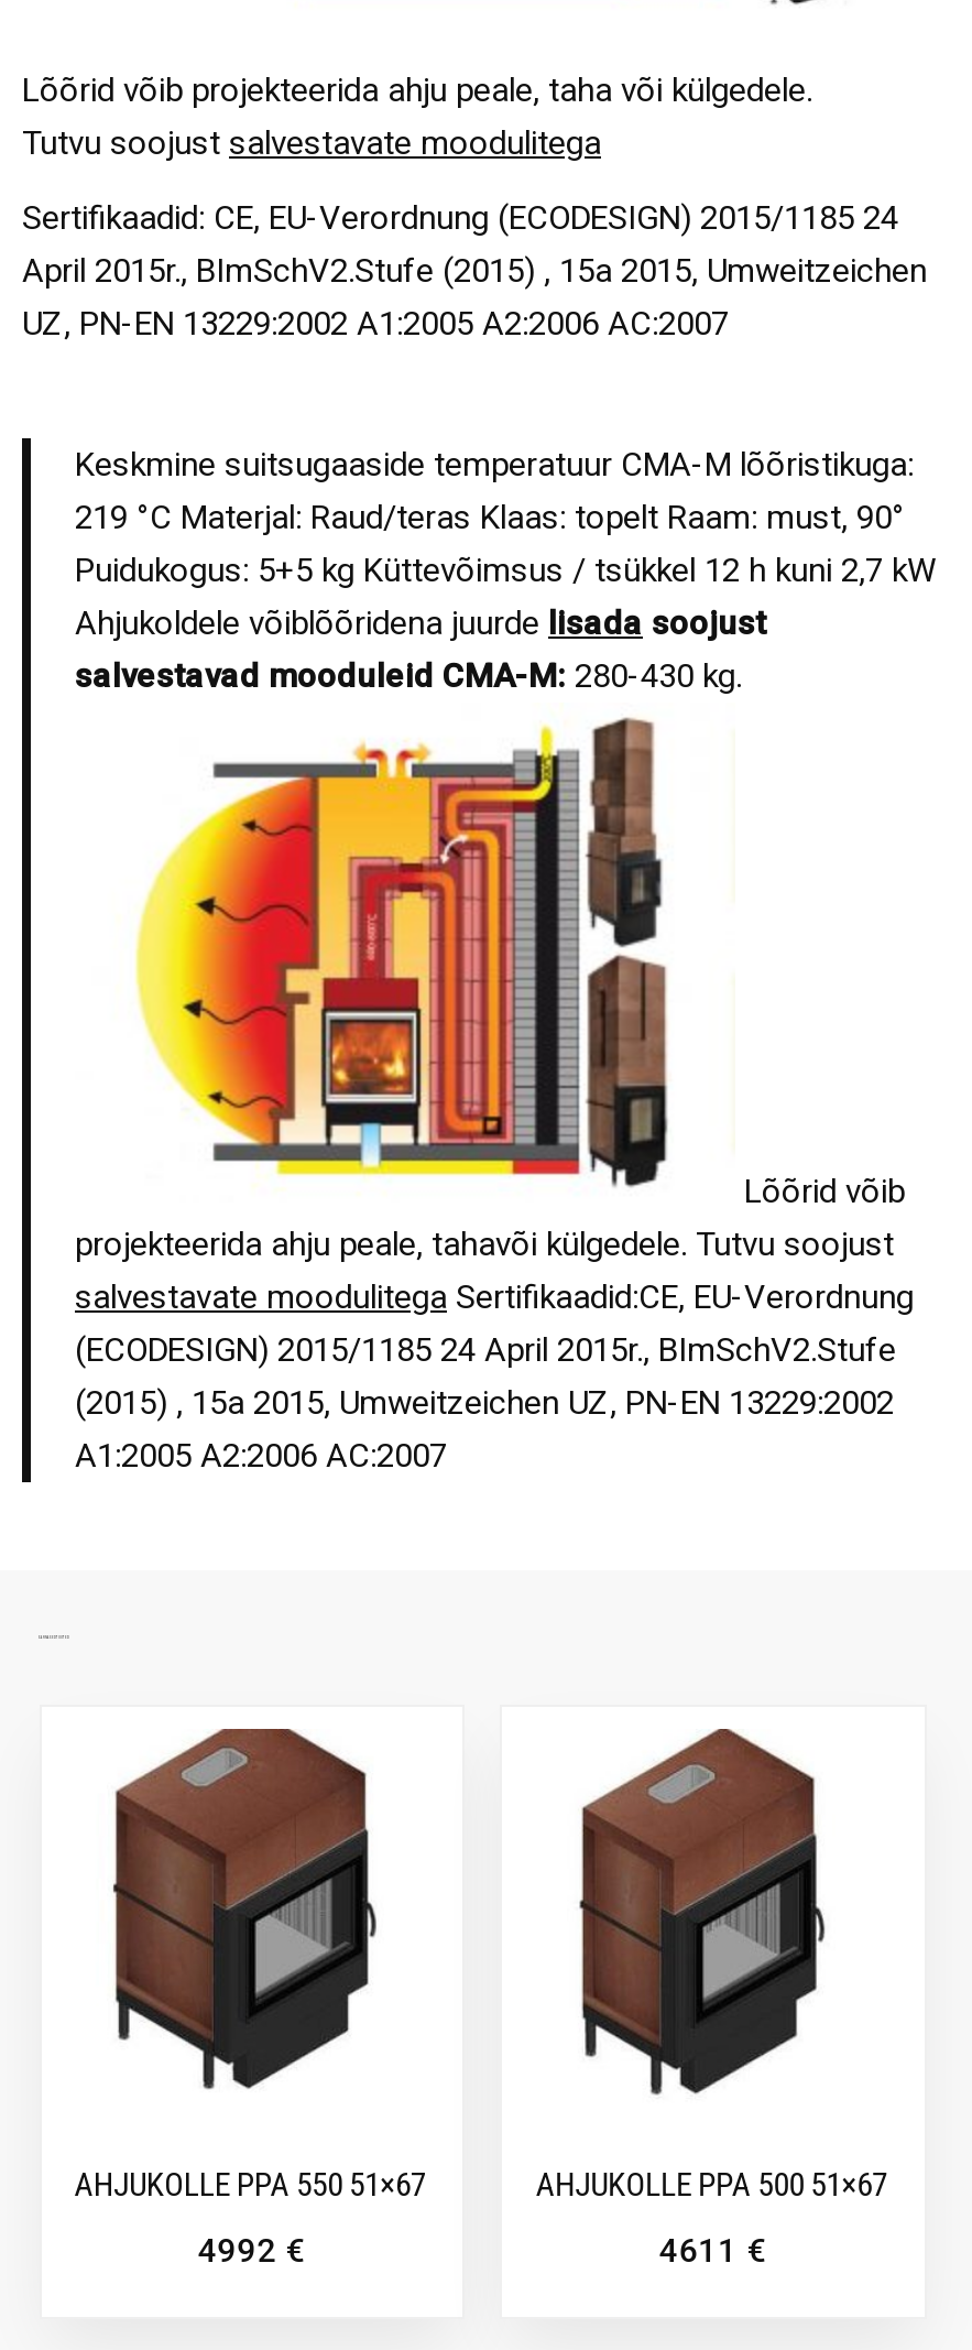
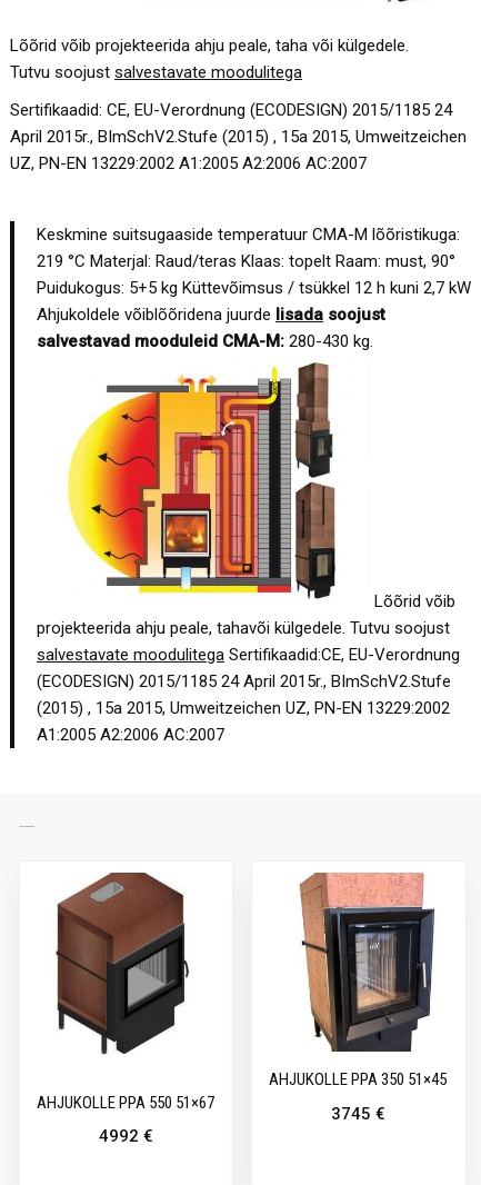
[535,1727,887,2204] [image] | AHJUKOLLE PPA 500 51×67 -> [269,872,447,1090] [image] | AHJUKOLLE PPA 350 51×45
[659,2232,767,2271] 4611 € -> [331,1104,386,1124] 3745 €

